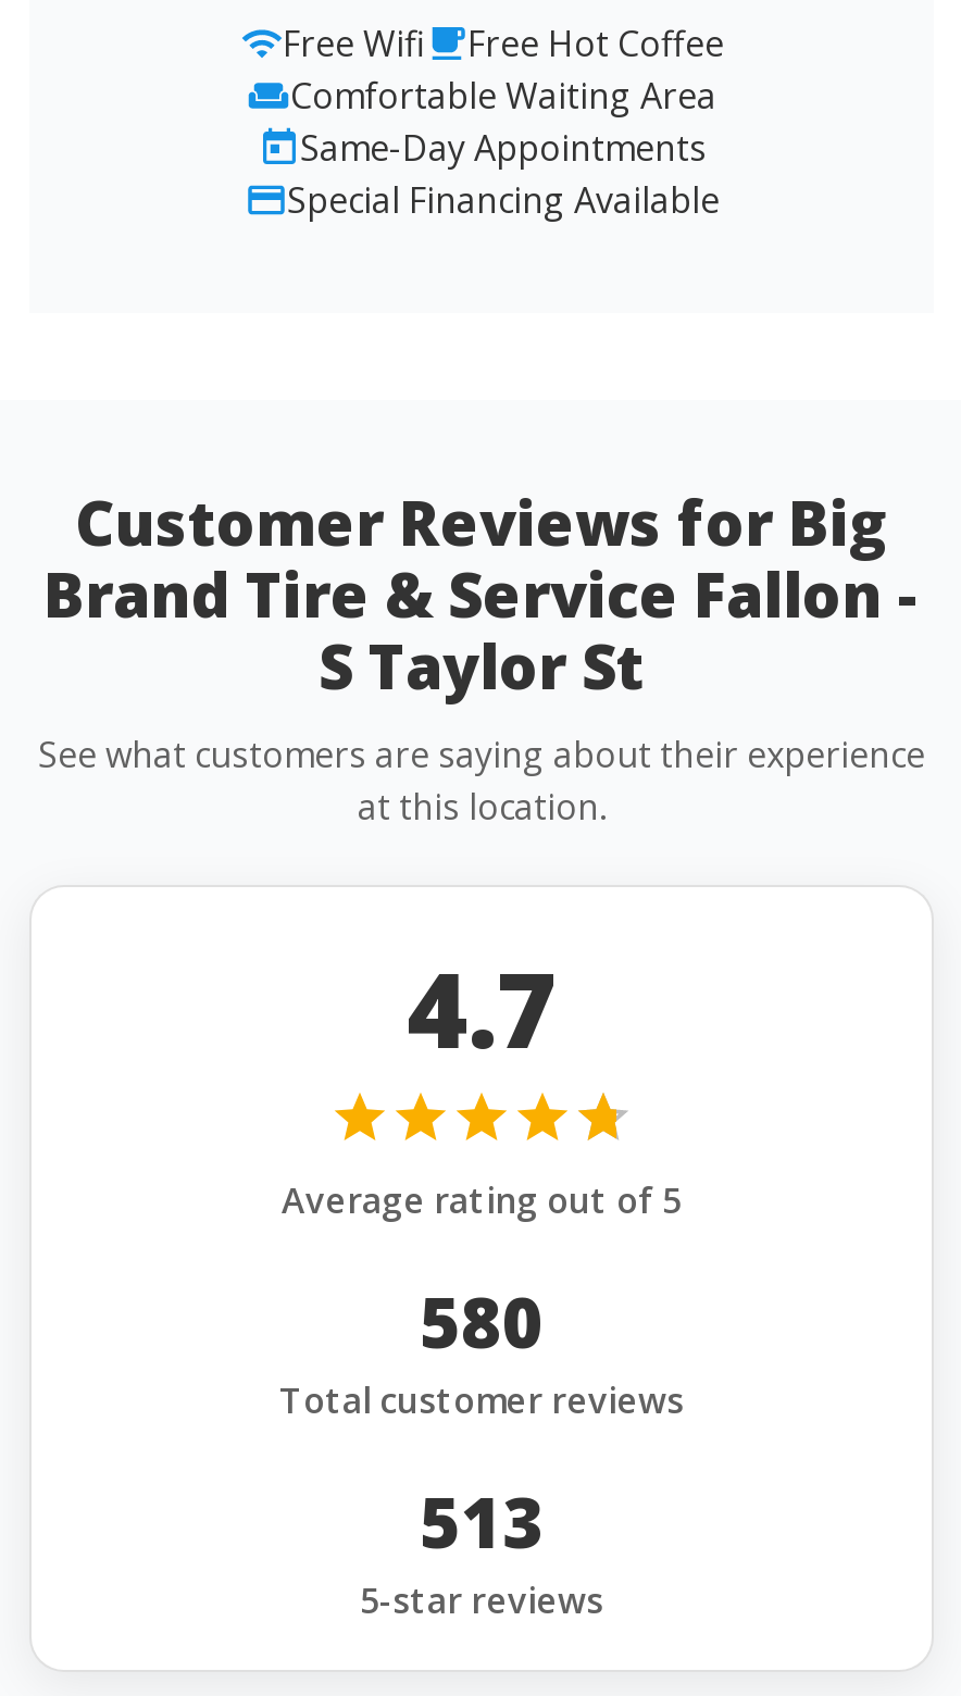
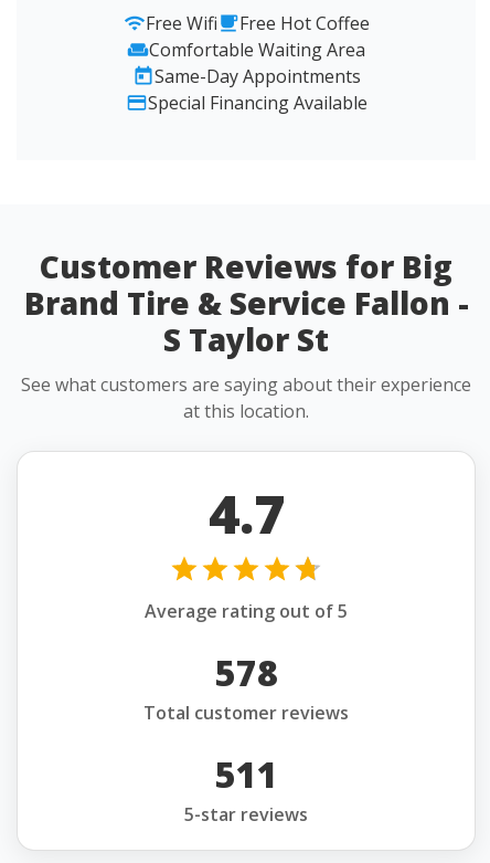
[420,1273,544,1367] 580 -> [215,648,278,696] 578
[420,1473,544,1567] 513 -> [215,750,278,797] 511

